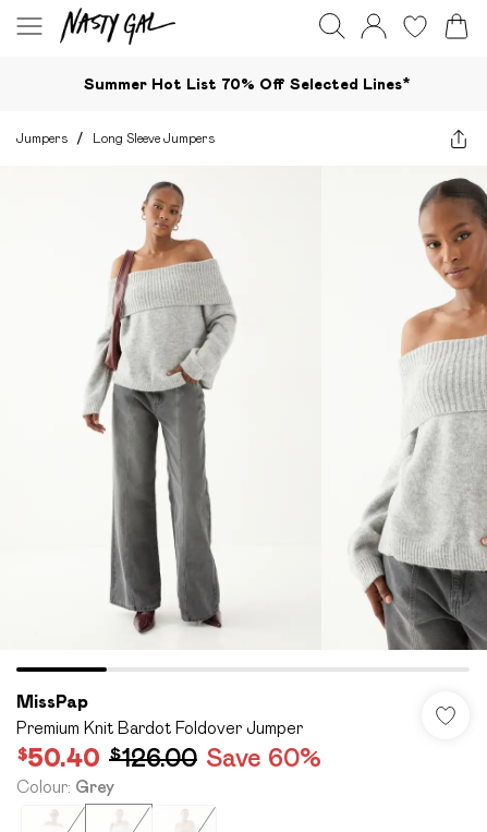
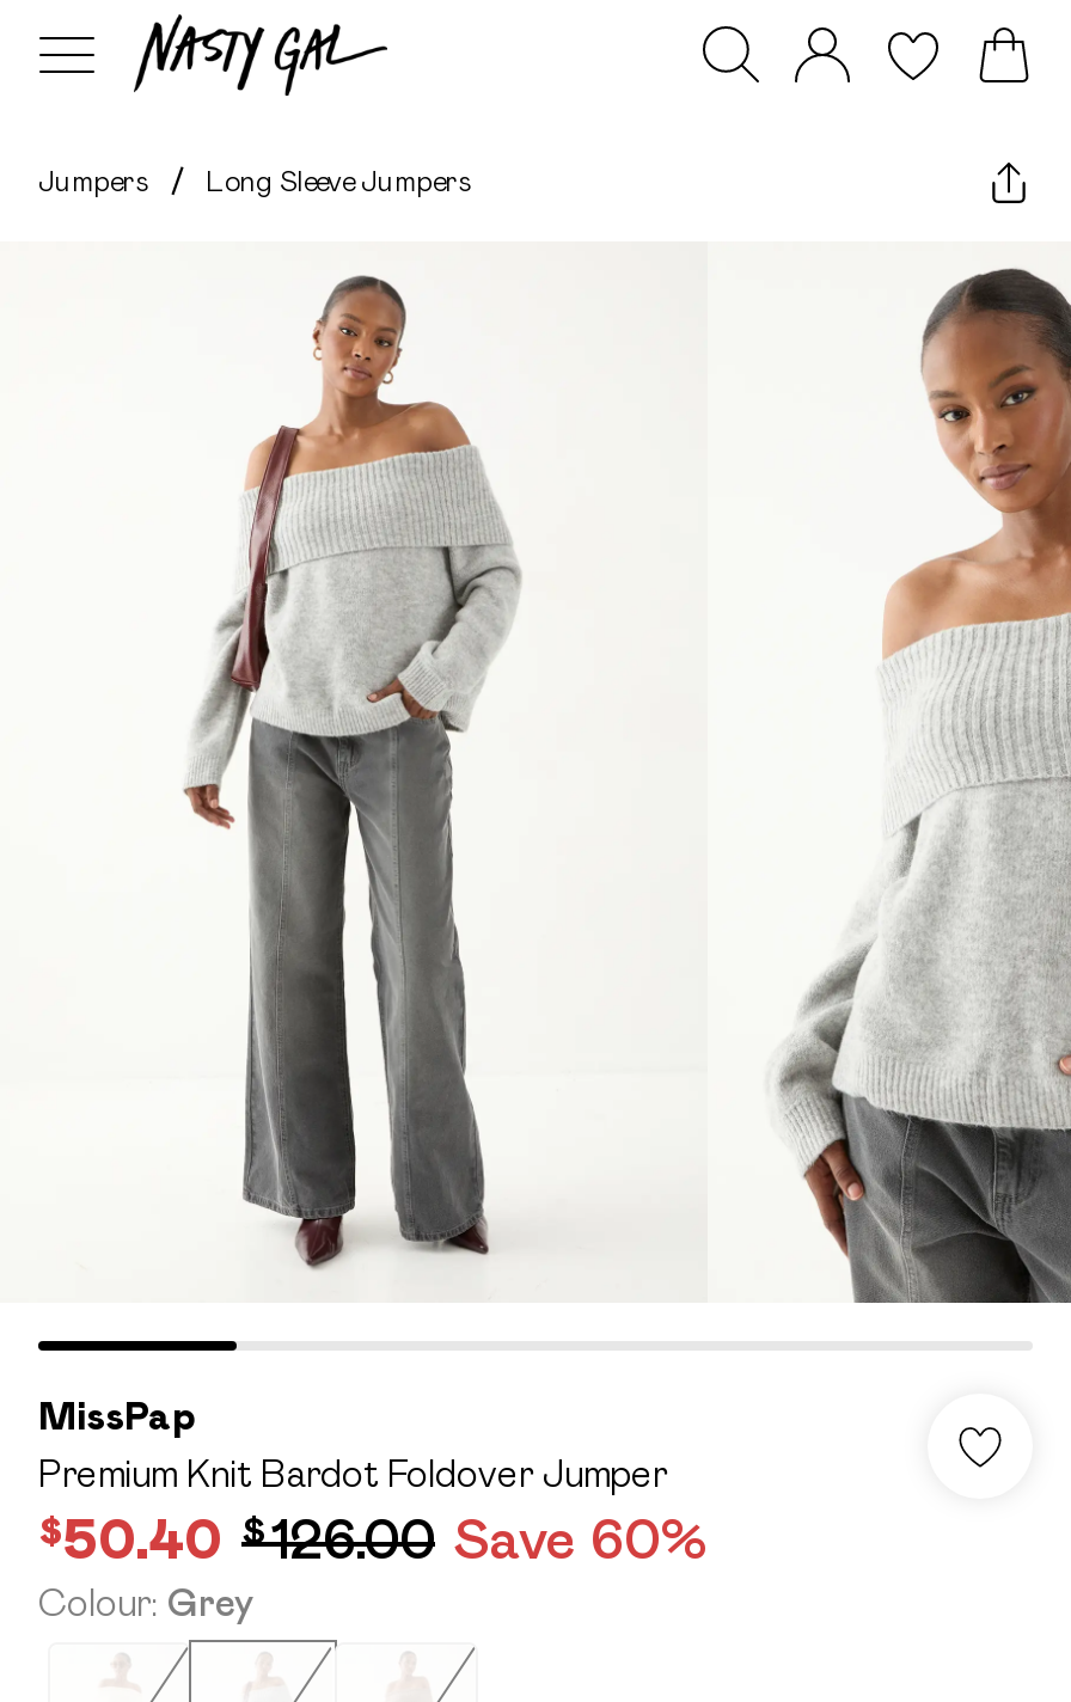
[84,75,411,92] Summer Hot List 70% Off Selected Lines* -> none

